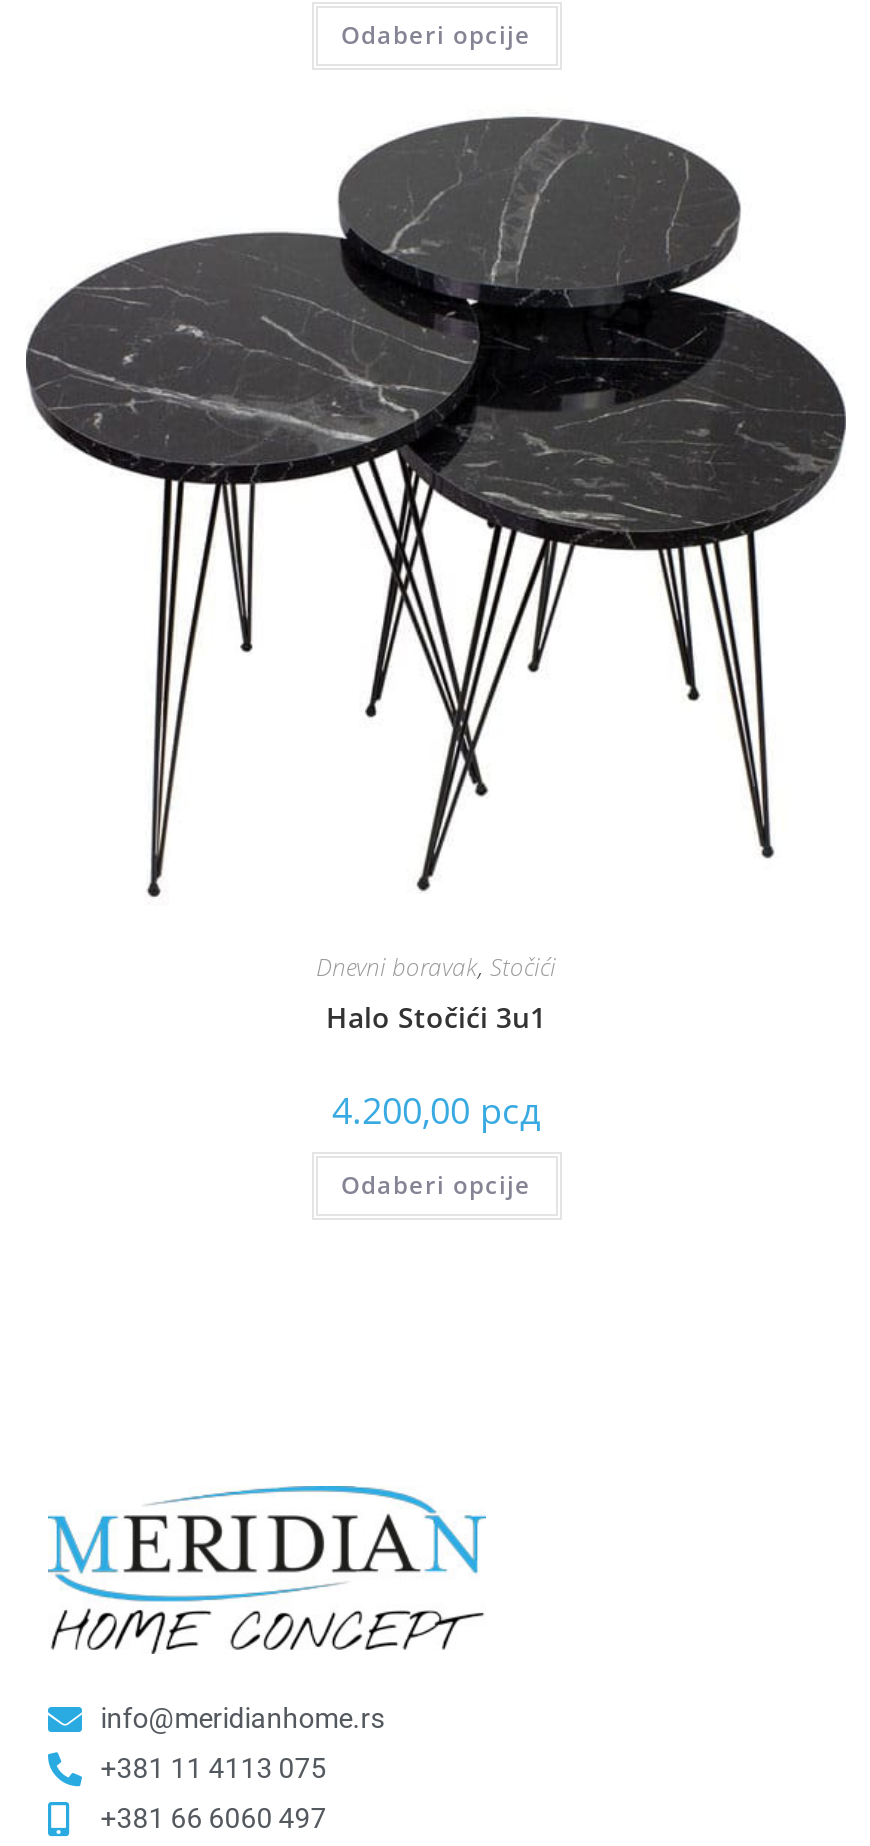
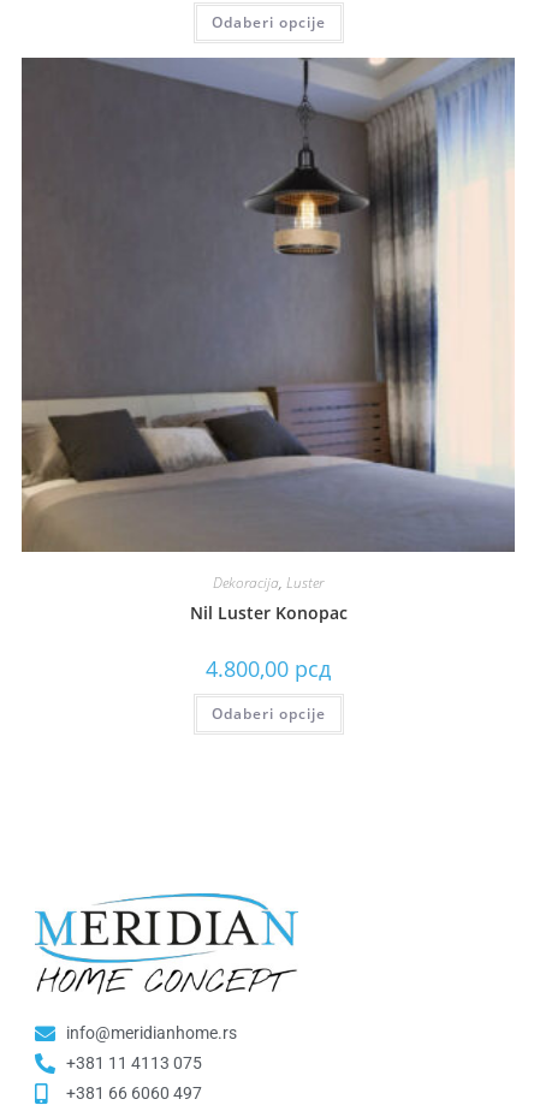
[26,95,848,1037] [image] | Dnevni boravak, Stočići | Halo Stočići 3u1 -> [20,57,516,624] [image] | Dekoracija, Luster | Nil Luster Konopac
[332,1087,540,1135] 4.200,00 рсд -> [206,654,331,683] 4.800,00 рсд

